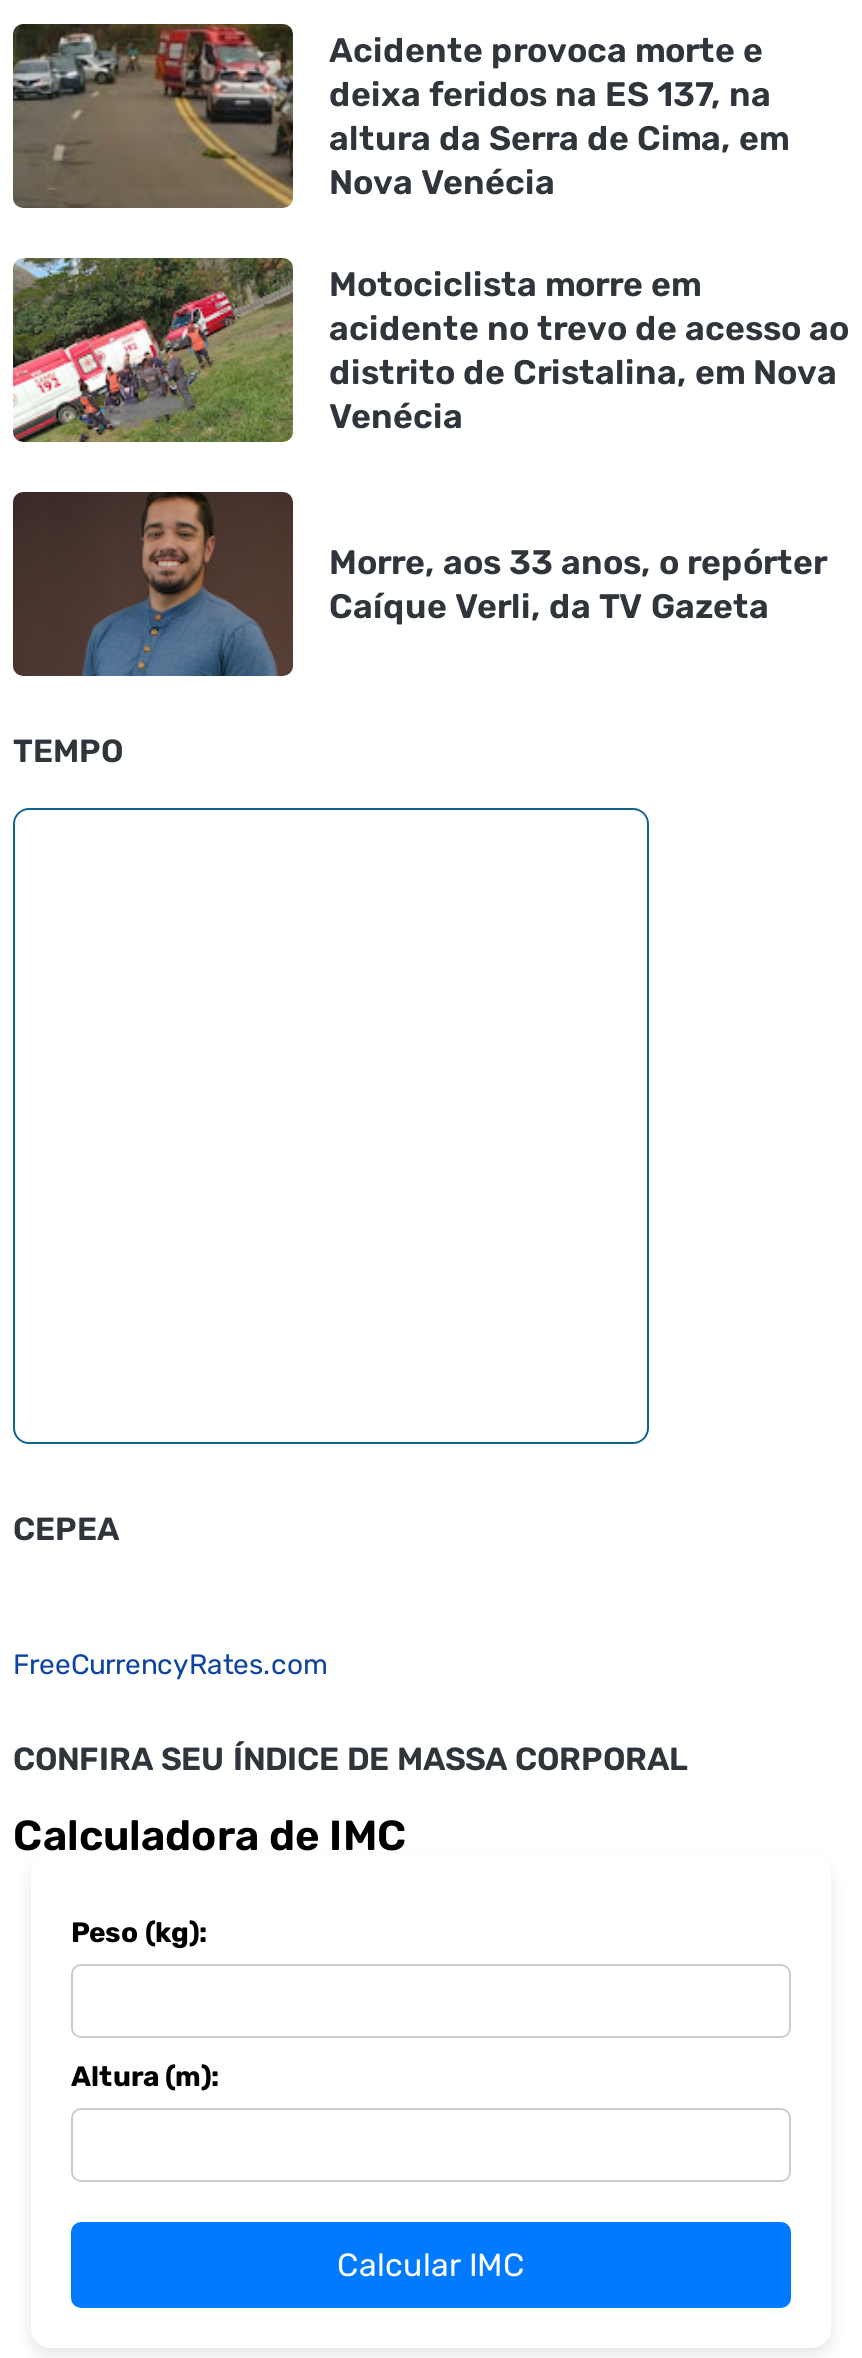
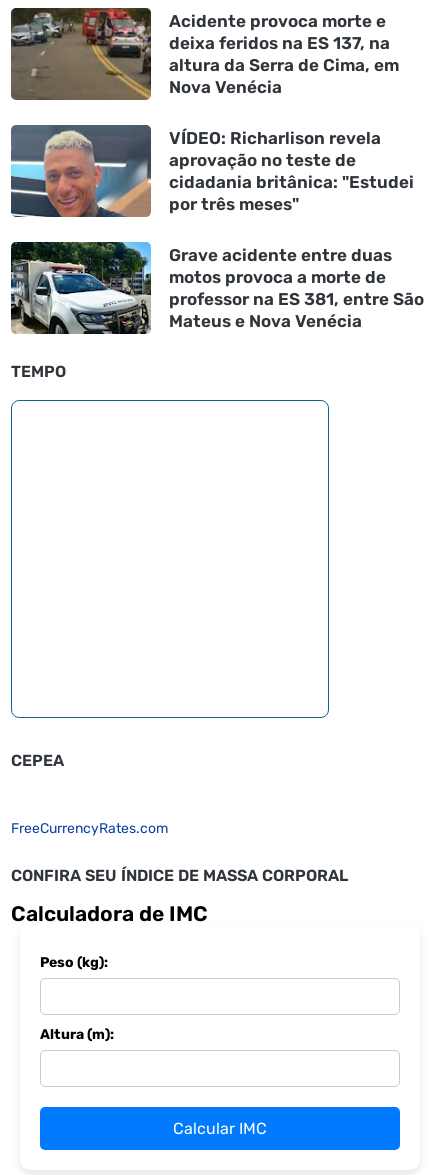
[11,258,849,444] [image] | Motociclista morre em | acidente no trevo de acesso ao | distrito de Cristalina, em Nova | Venécia -> [10,125,414,218] [image] | VÍDEO: Richarlison revela | aprovação no teste de | cidadania britânica: "Estudei | por três meses"
[11,490,827,678] [image] | Morre, aos 33 anos, o repórter | Caíque Verli, da TV Gazeta -> [10,241,424,335] [image] | Grave acidente entre duas | motos provoca a morte de | professor na ES 381, entre São | Mateus e Nova Venécia

